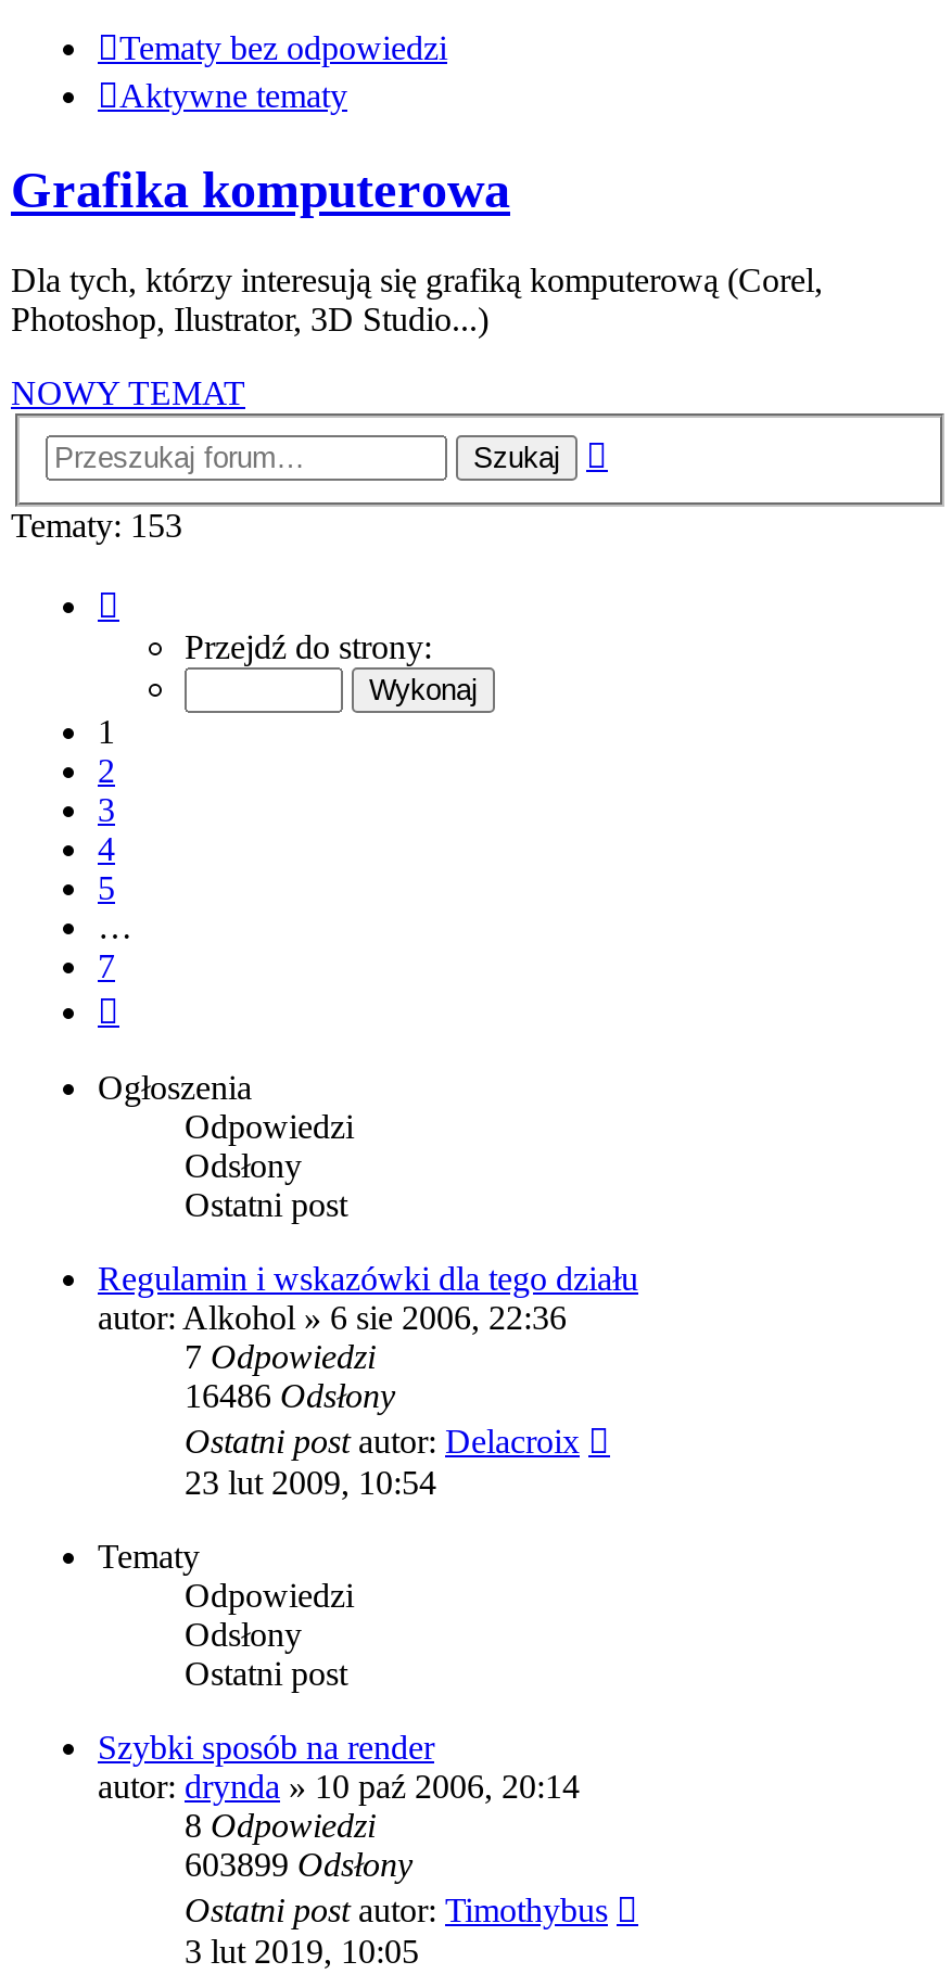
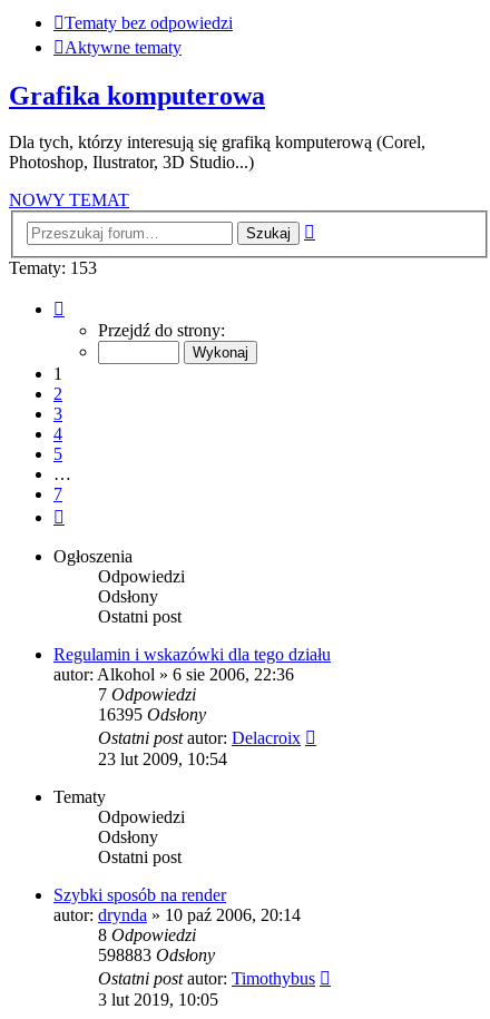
[185,1377,395,1414] 16486 Odsłony -> [98,705,206,724] 16395 Odsłony
[185,1846,412,1883] 603899 Odsłony -> [98,945,215,964] 598883 Odsłony

